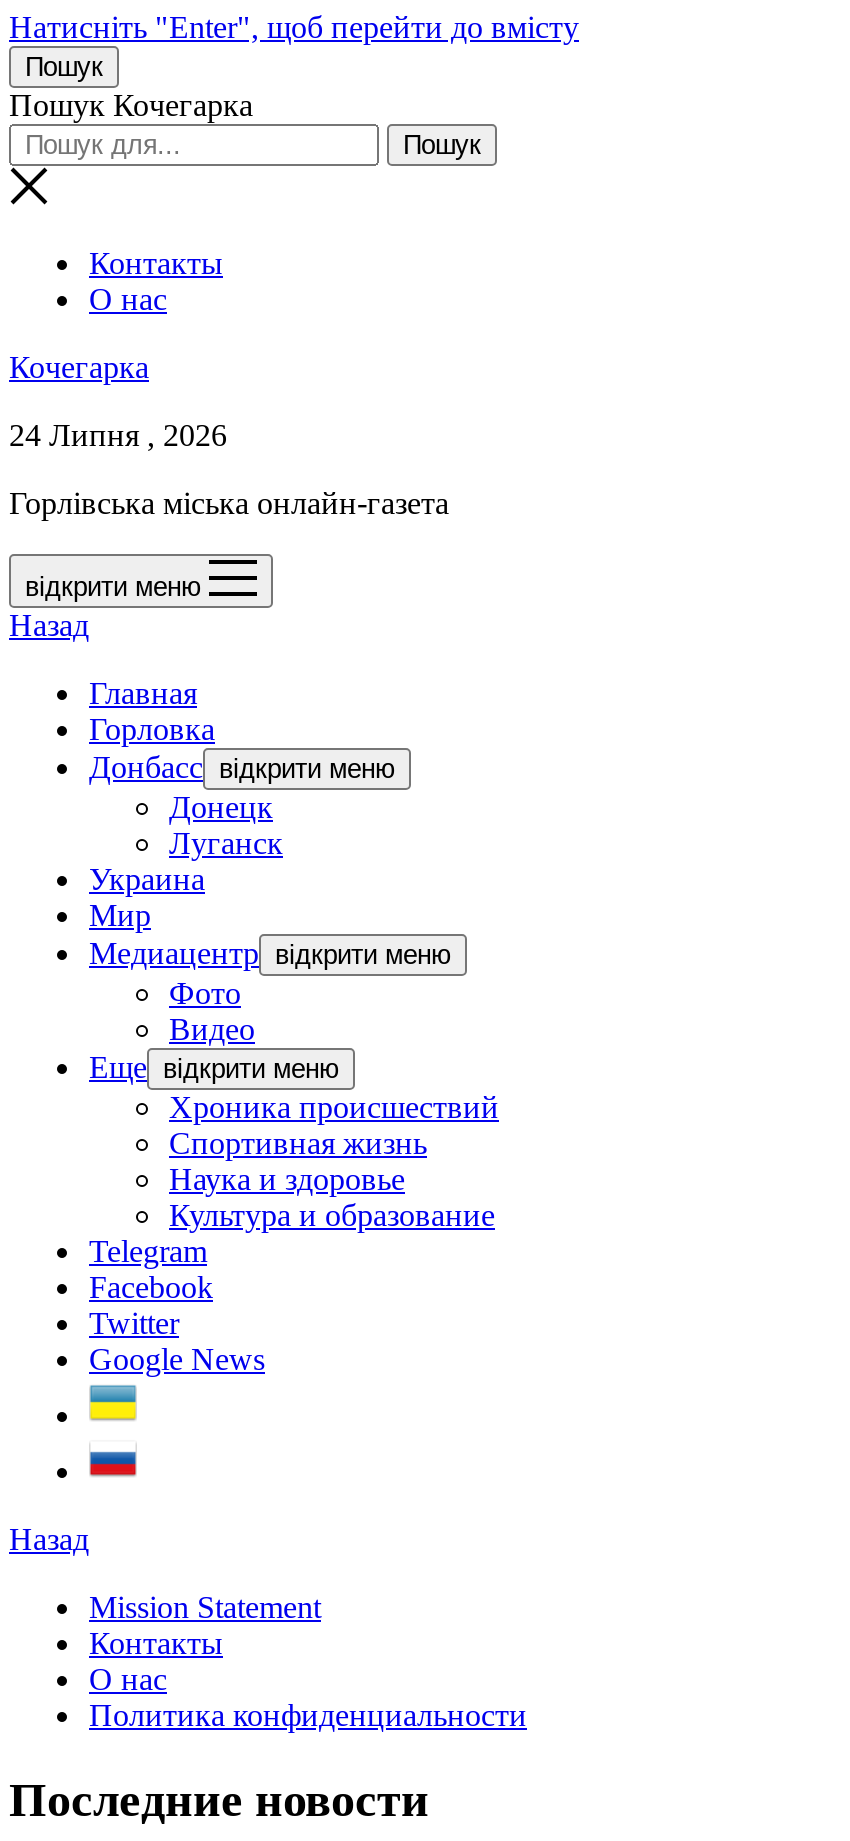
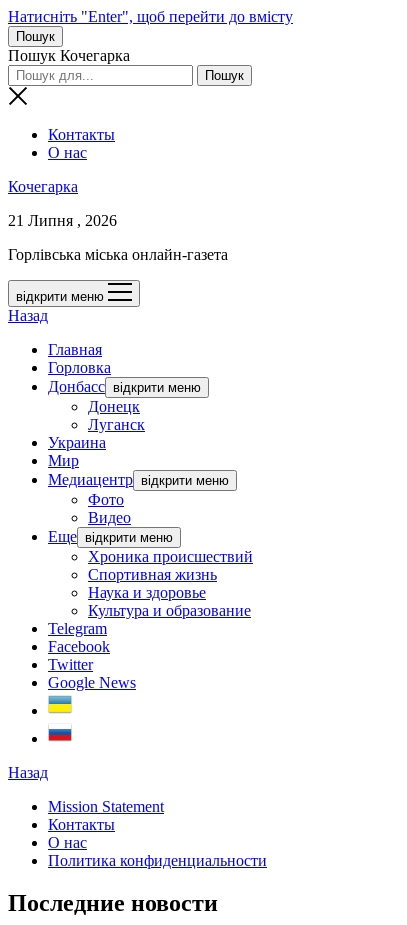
[9,418,227,452] 24 Липня , 2026 -> [8,212,117,229] 21 Липня , 2026

